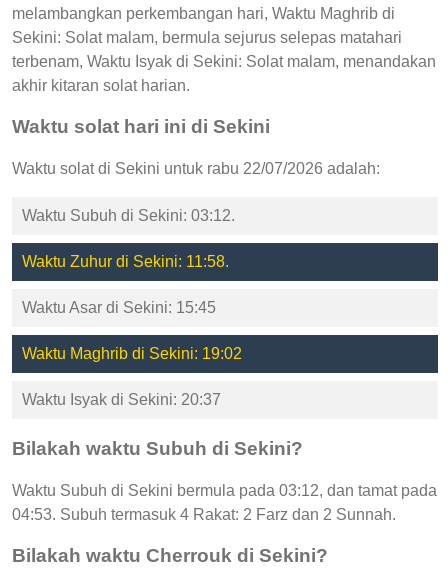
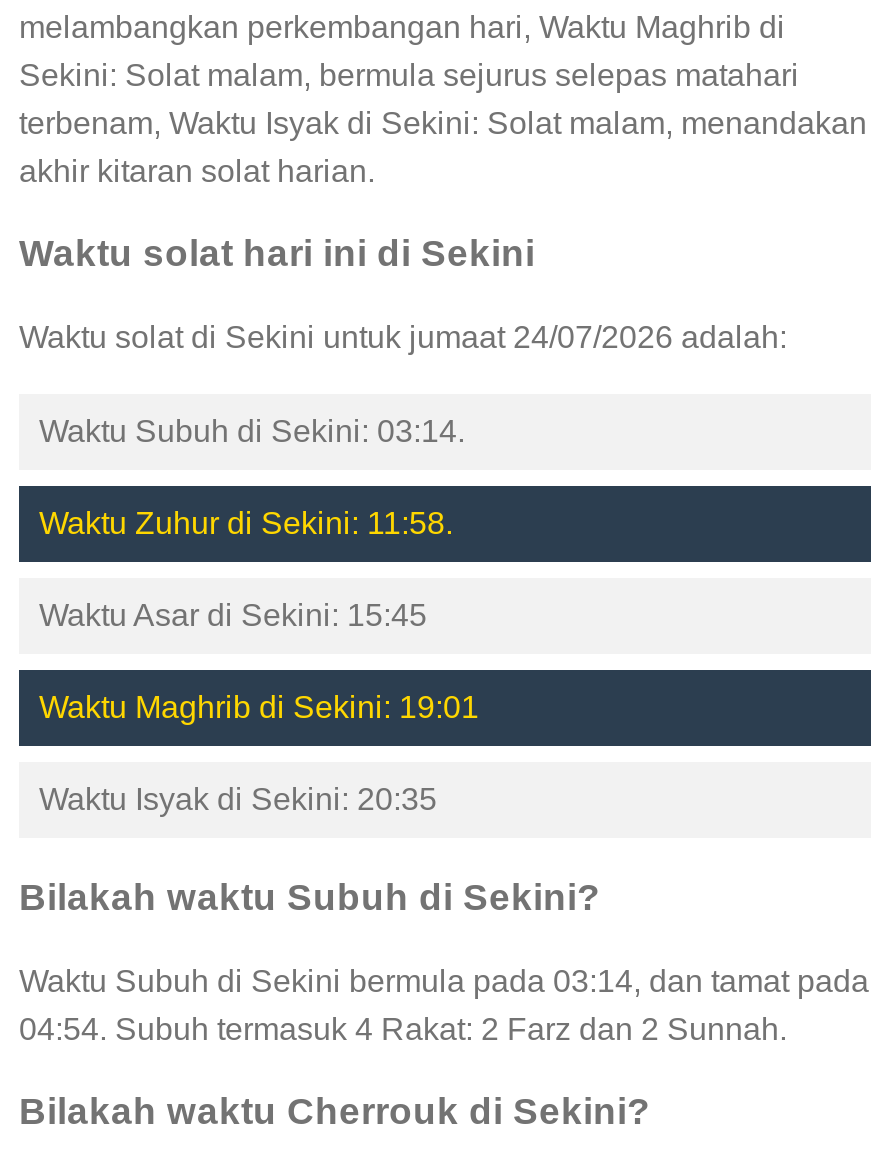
[12,160,380,177] Waktu solat di Sekini untuk rabu 22/07/2026 adalah: -> [19,320,787,354] Waktu solat di Sekini untuk jumaat 24/07/2026 adalah:
[22,207,235,224] Waktu Subuh di Sekini: 03:12. -> [39,414,465,448] Waktu Subuh di Sekini: 03:14.
[22,345,242,362] Waktu Maghrib di Sekini: 19:02 -> [39,690,479,724] Waktu Maghrib di Sekini: 19:01
[22,391,221,408] Waktu Isyak di Sekini: 20:37 -> [39,782,437,816] Waktu Isyak di Sekini: 20:35
[12,482,437,499] Waktu Subuh di Sekini bermula pada 03:12, dan tamat pada -> [19,963,869,997] Waktu Subuh di Sekini bermula pada 03:14, dan tamat pada
[12,506,396,523] 04:53. Subuh termasuk 4 Rakat: 2 Farz dan 2 Sunnah. -> [19,1011,787,1045] 04:54. Subuh termasuk 4 Rakat: 2 Farz dan 2 Sunnah.

